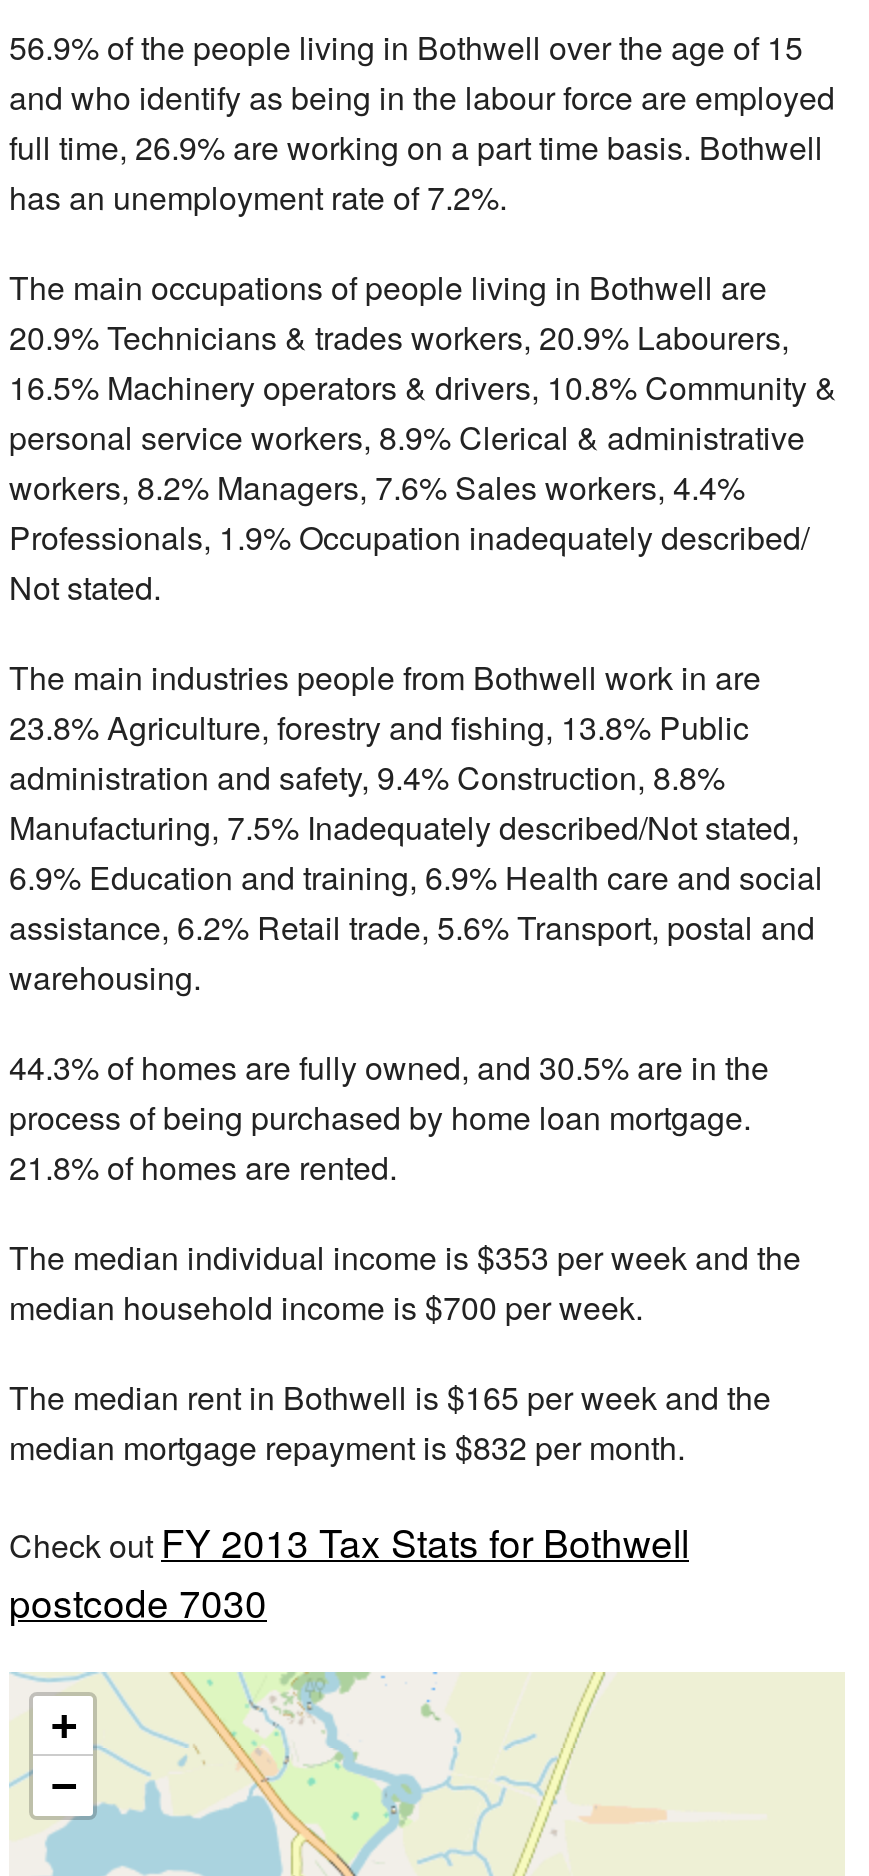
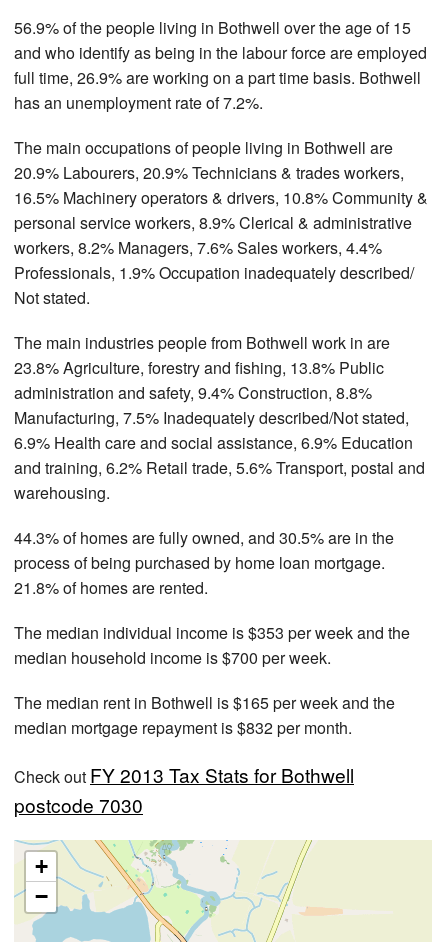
[9,314,789,360] 20.9% Technicians & trades workers, 20.9% Labourers, -> [14,161,404,184] 20.9% Labourers, 20.9% Technicians & trades workers,
[9,854,823,950] 6.9% Education and training, 6.9% Health care and social | assistance, 6.2% Retail trade, 5.6% Transport, postal and -> [14,431,425,479] 6.9% Health care and social assistance, 6.9% Education | and training, 6.2% Retail trade, 5.6% Transport, postal and

